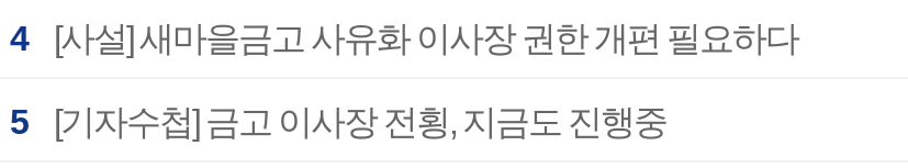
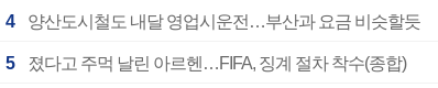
[54,20,798,57] [사설] 새마을금고 사유화 이사장 권한 개편 필요하다 -> [28,12,420,31] 양산도시철도 내달 영업시운전…부산과 요금 비슷할듯
[54,103,666,141] [기자수첩] 금고 이사장 전횡, 지금도 진행중 -> [28,54,406,73] 졌다고 주먹 날린 아르헨…FIFA, 징계 절차 착수(종합)

